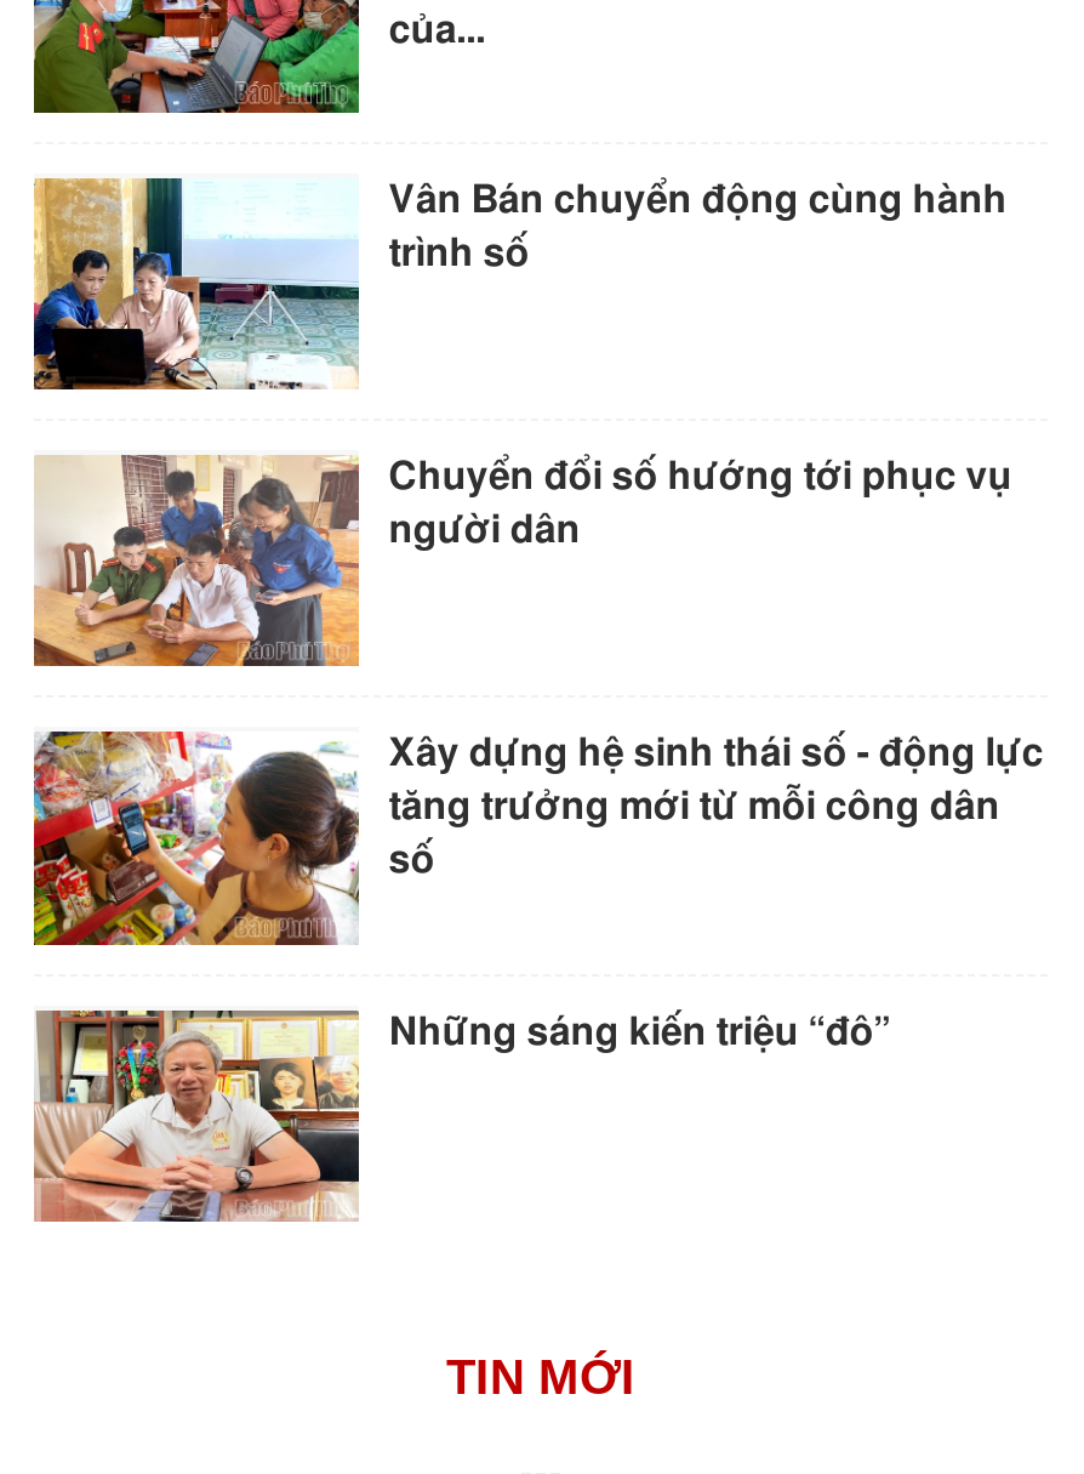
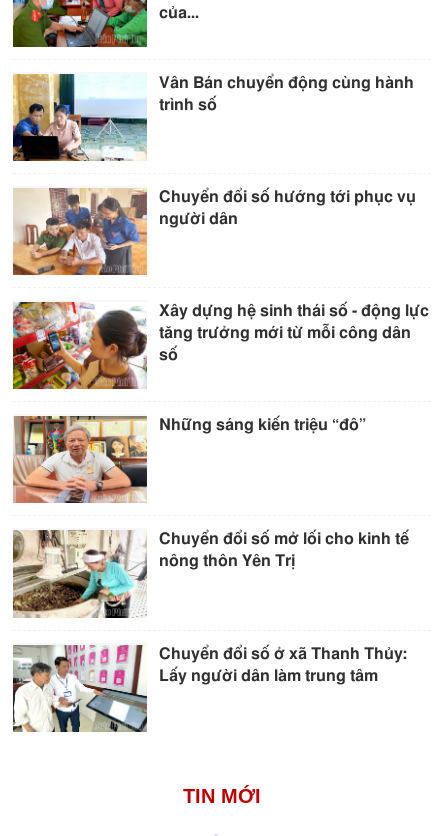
none -> [12,529,409,619] [image] | Chuyển đổi số mở lối cho kinh tế | nông thôn Yên Trị
none -> [12,645,407,733] [image] | Chuyển đổi số ở xã Thanh Thủy: | Lấy người dân làm trung tâm

